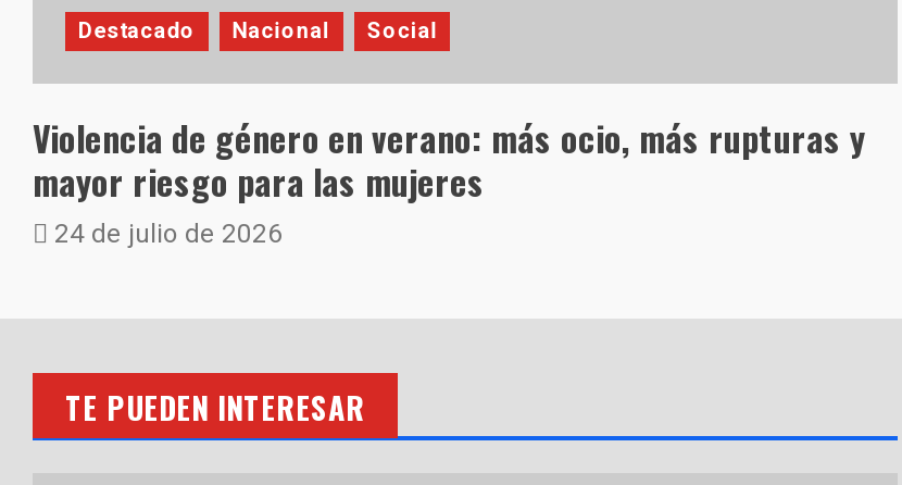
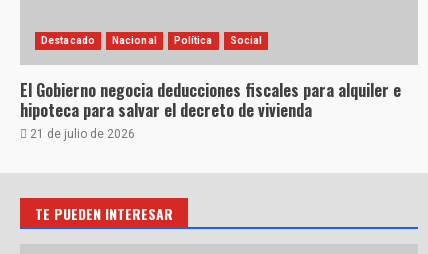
none -> [174,35,212,46] Política
[33,112,865,249] Violencia de género en verano: más ocio, más rupturas y | mayor riesgo para las mujeres | 24 de julio de 2026 -> [20,78,401,141] El Gobierno negocia deducciones fiscales para alquiler e | hipoteca para salvar el decreto de vivienda | 21 de julio de 2026

